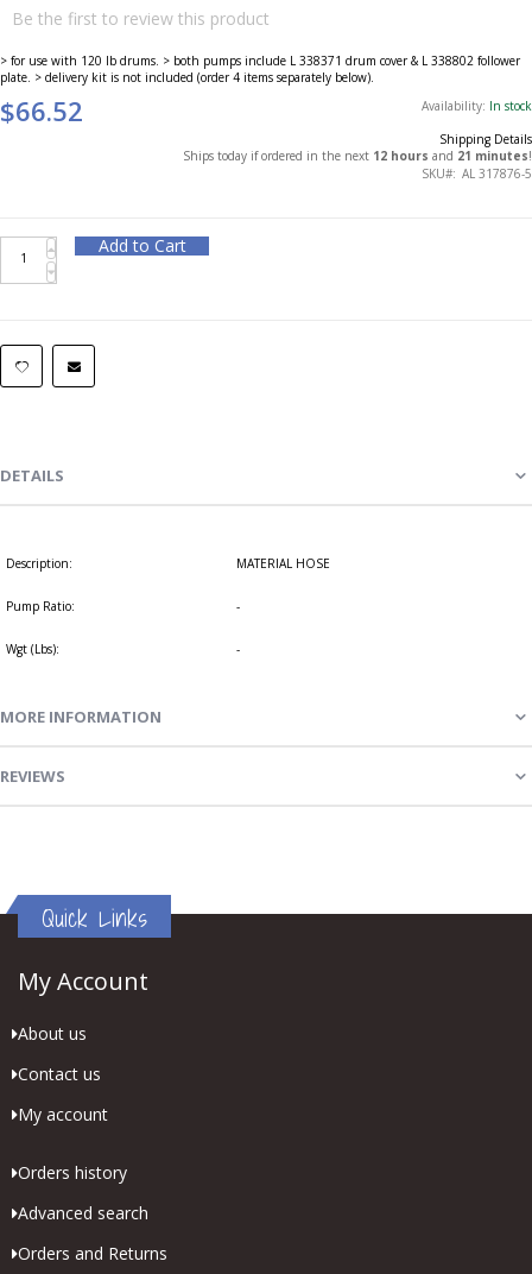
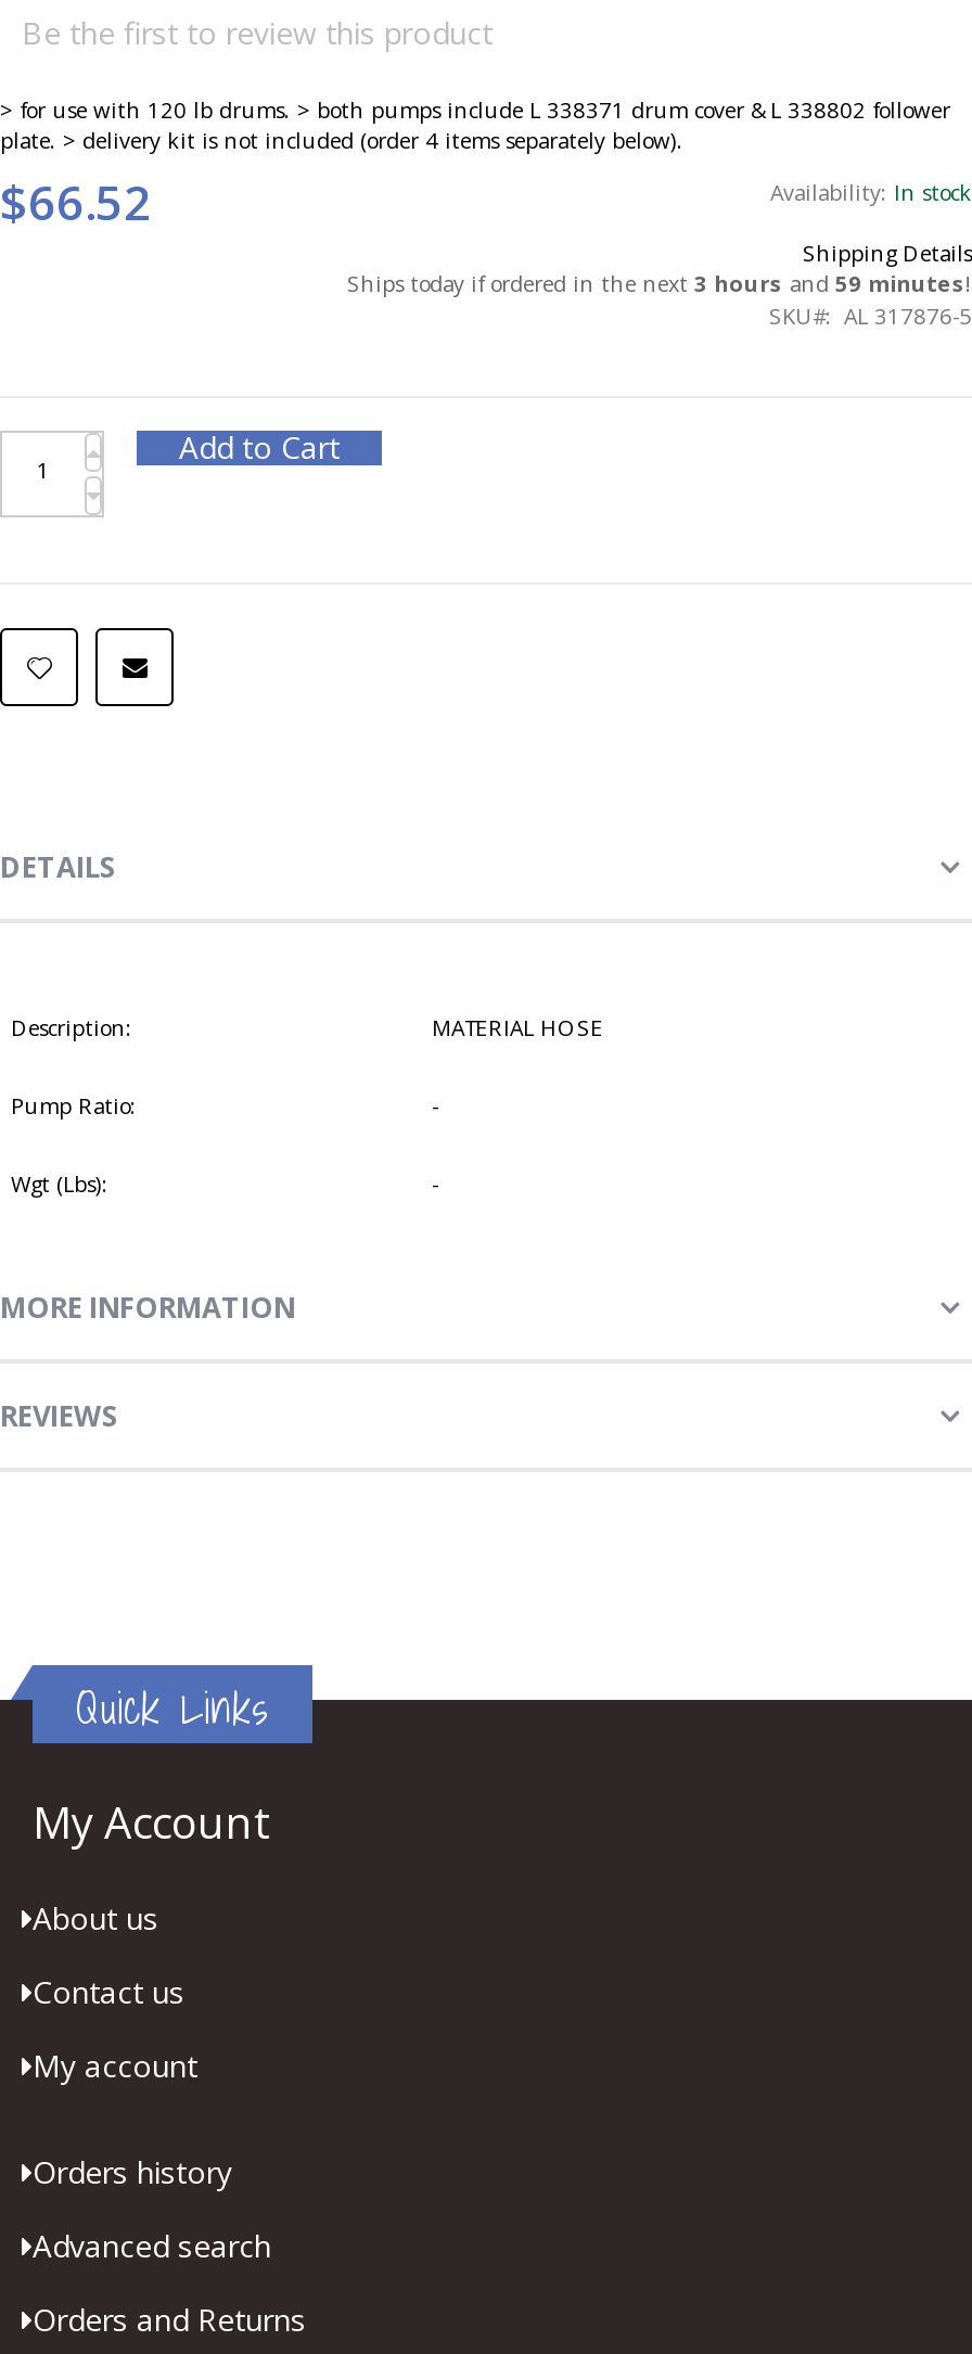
[183,148,532,164] Ships today if ordered in the next 12 hours and 21 minutes! -> [347,268,972,299] Ships today if ordered in the next 3 hours and 59 minutes!

